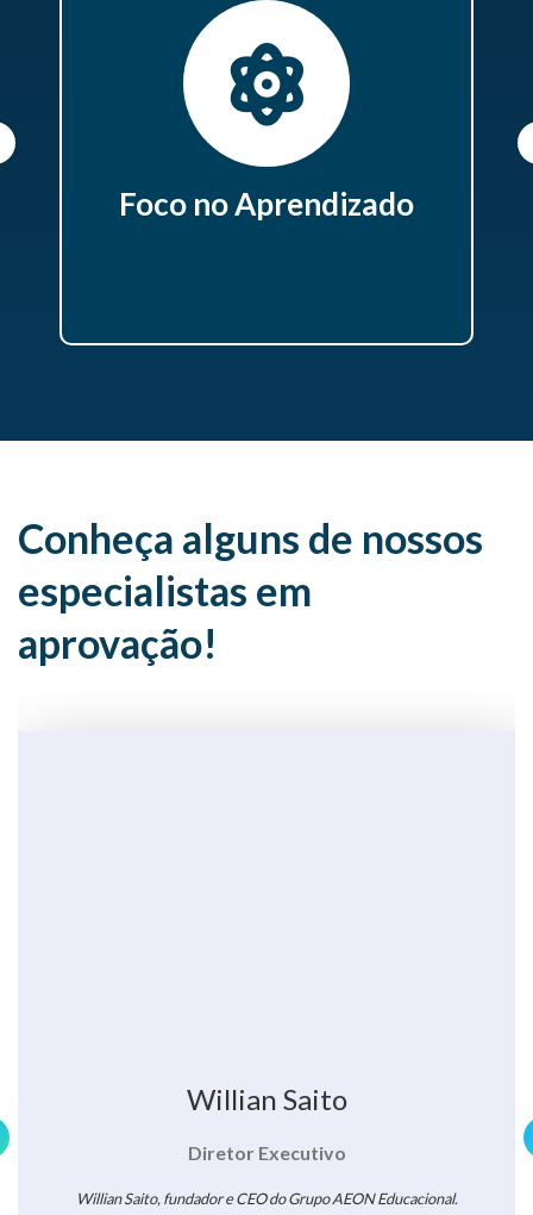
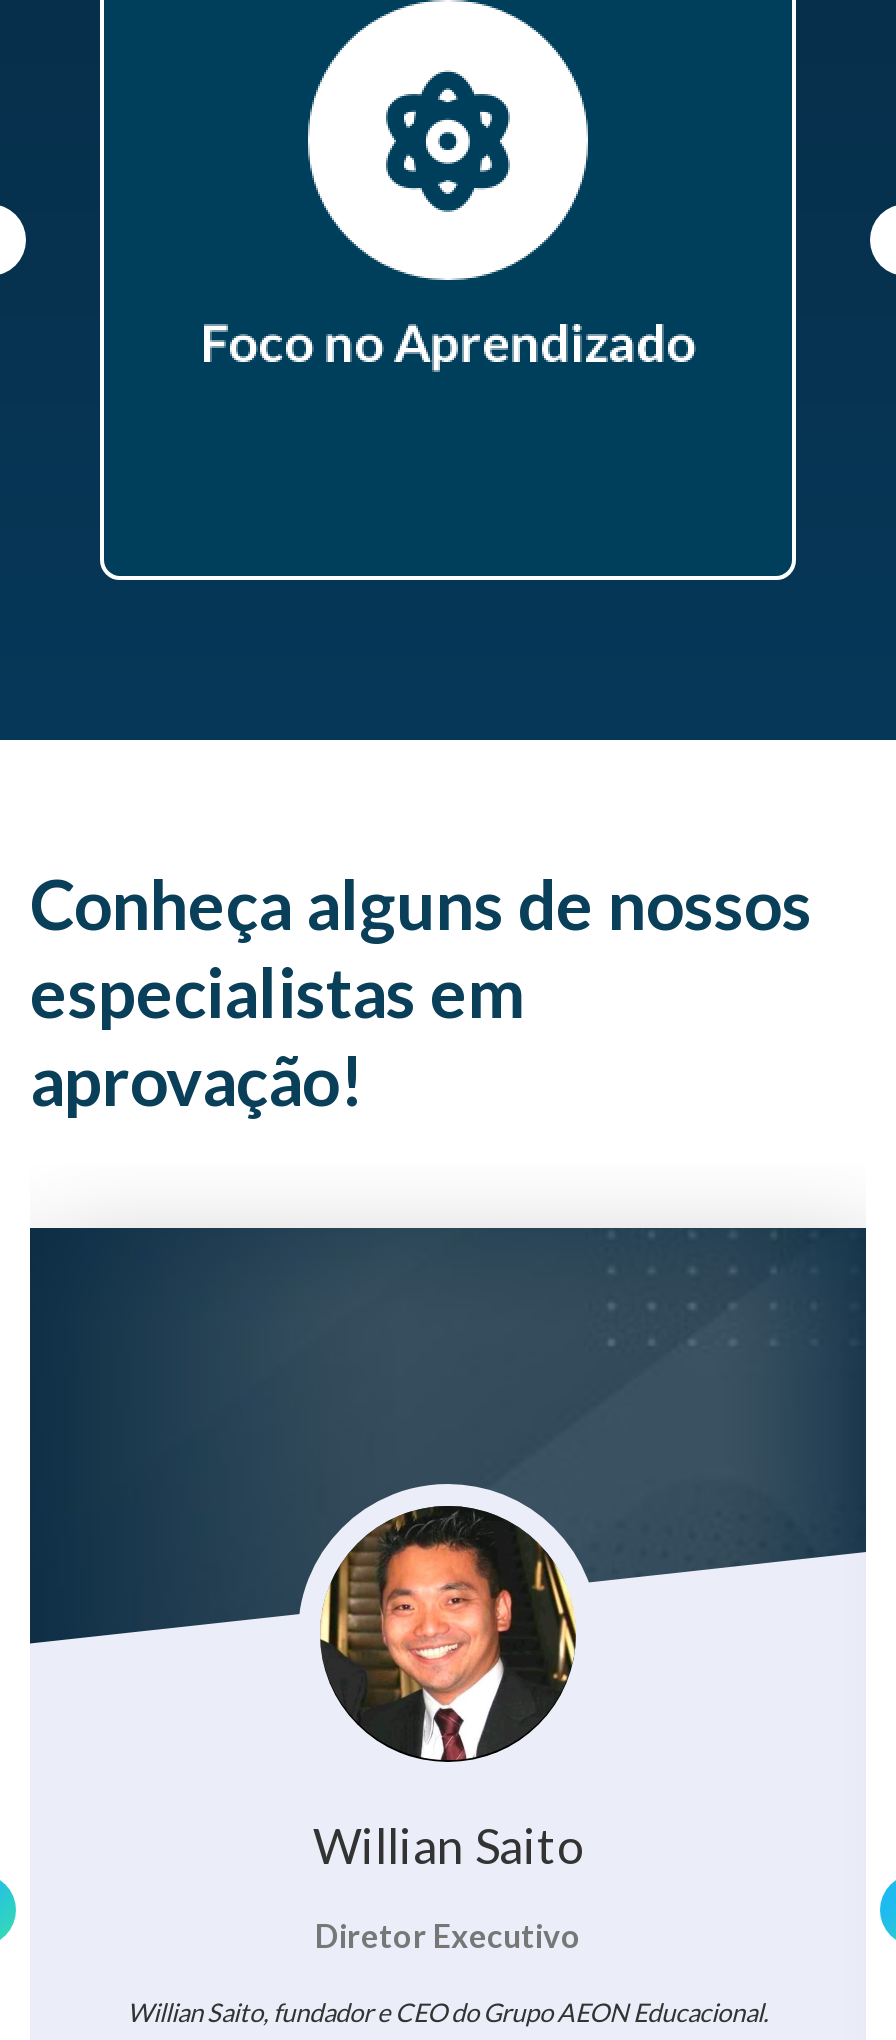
none -> [28,1226,868,1764] [image]

